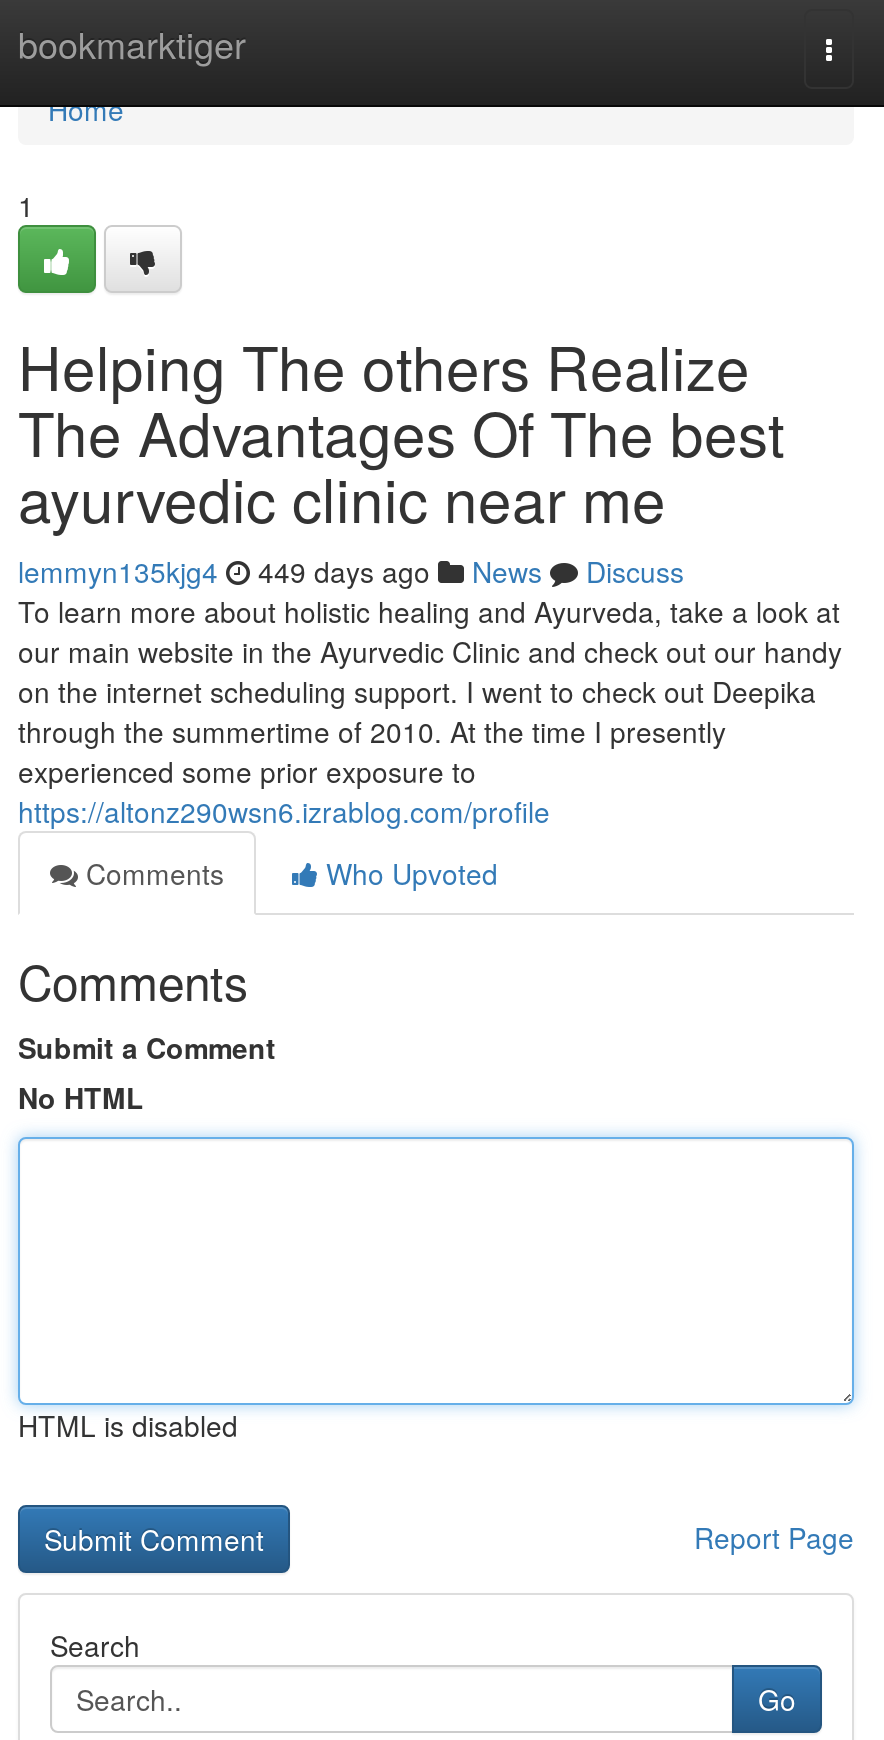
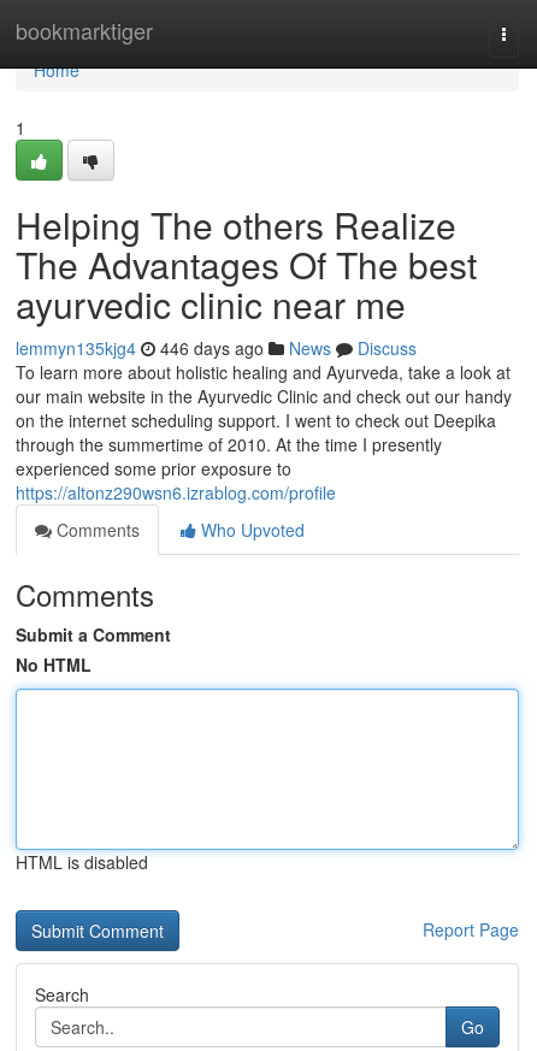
[18,551,684,591] lemmyn135kjg4 449 days ago News Discuss -> [16,336,417,360] lemmyn135kjg4 446 days ago News Discuss

